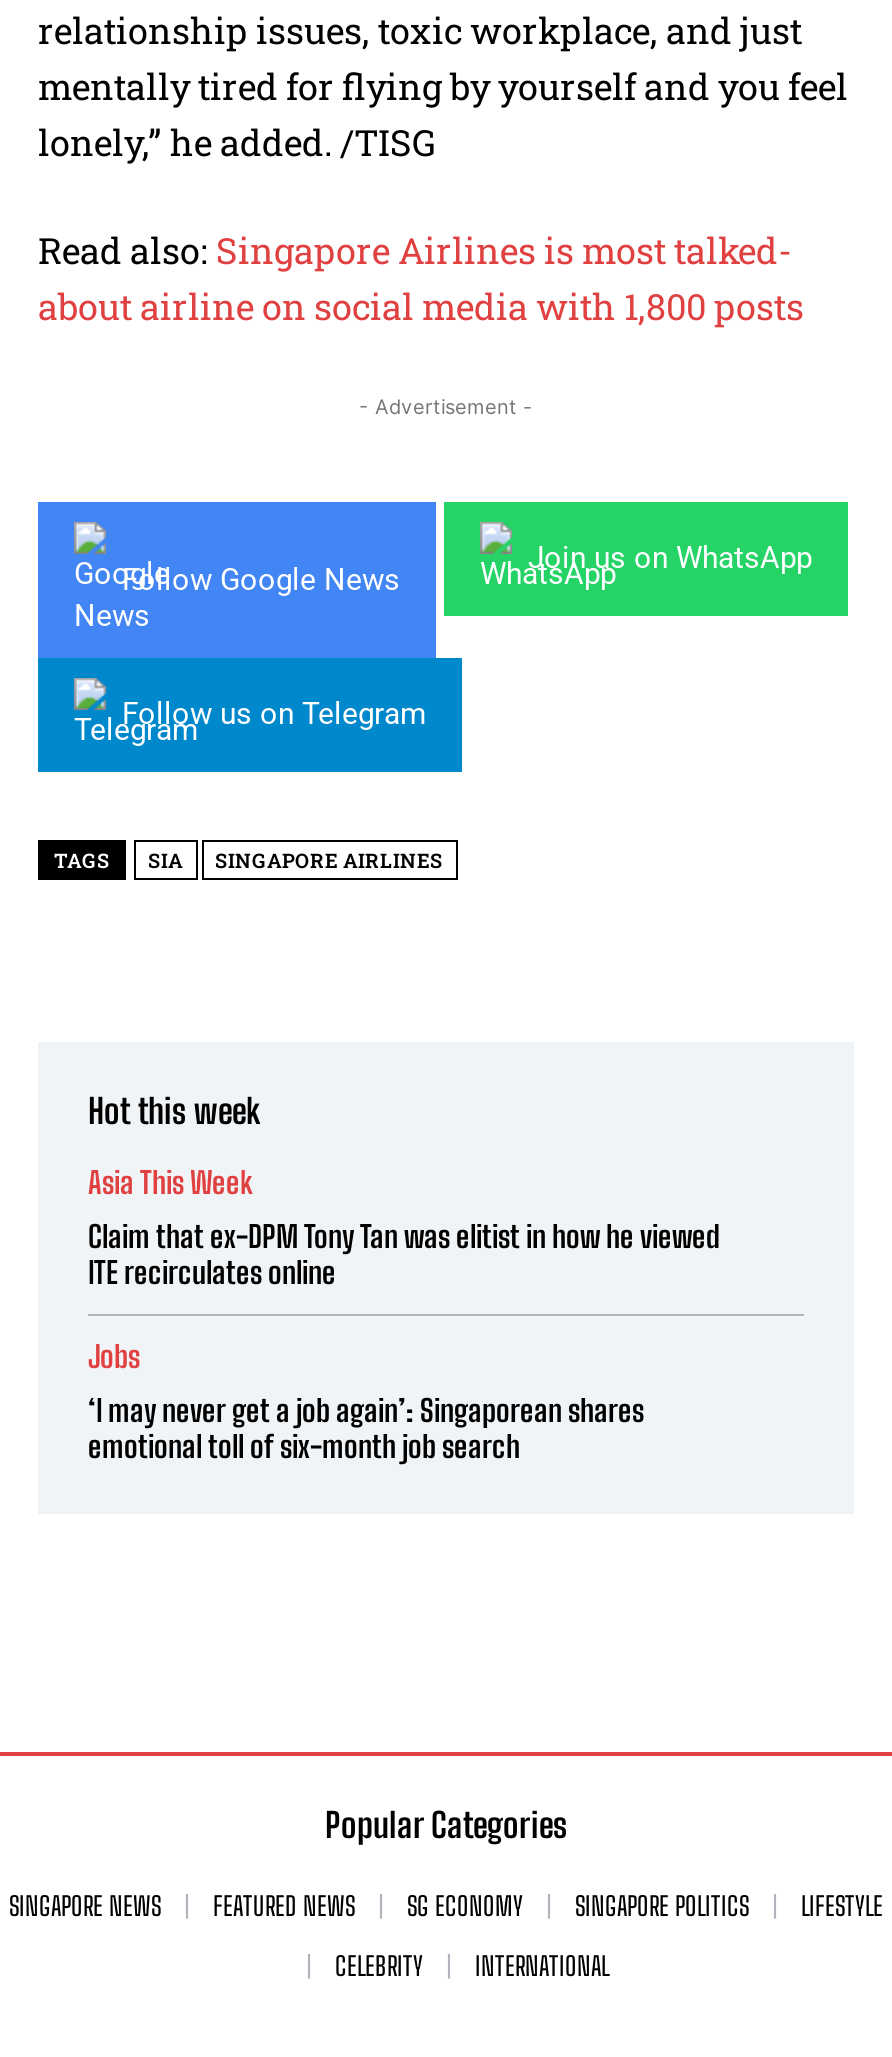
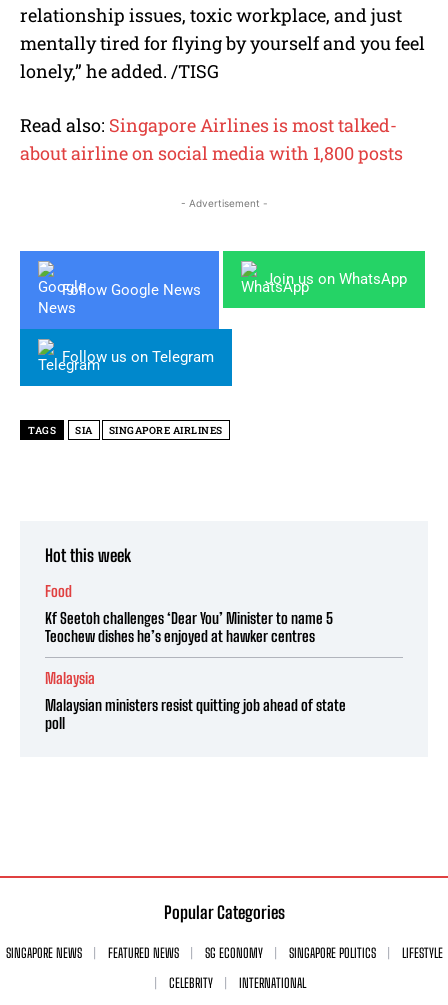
[88,1164,252,1200] Asia This Week -> [45,582,72,600] Food
[88,1218,720,1290] Claim that ex-DPM Tony Tan was elitist in how he viewed | ITE recirculates online -> [45,609,333,645] Kf Seetoh challenges ‘Dear You’ Minister to name 5 | Teochew dishes he’s enjoyed at hawker centres
[88,1338,140,1374] Jobs -> [45,669,95,687] Malaysia
[88,1392,644,1464] ‘I may never get a job again’: Singaporean shares | emotional toll of six-month job search -> [45,696,346,732] Malaysian ministers resist quitting job ahead of state | poll

